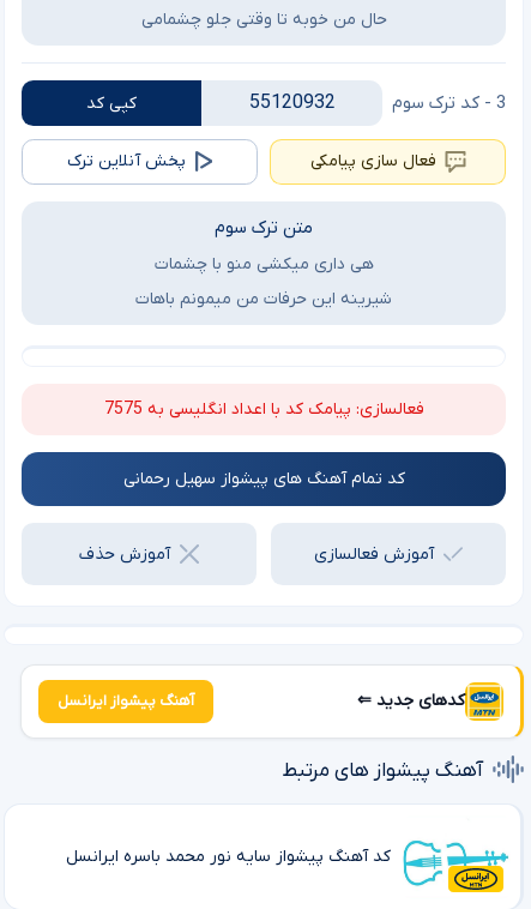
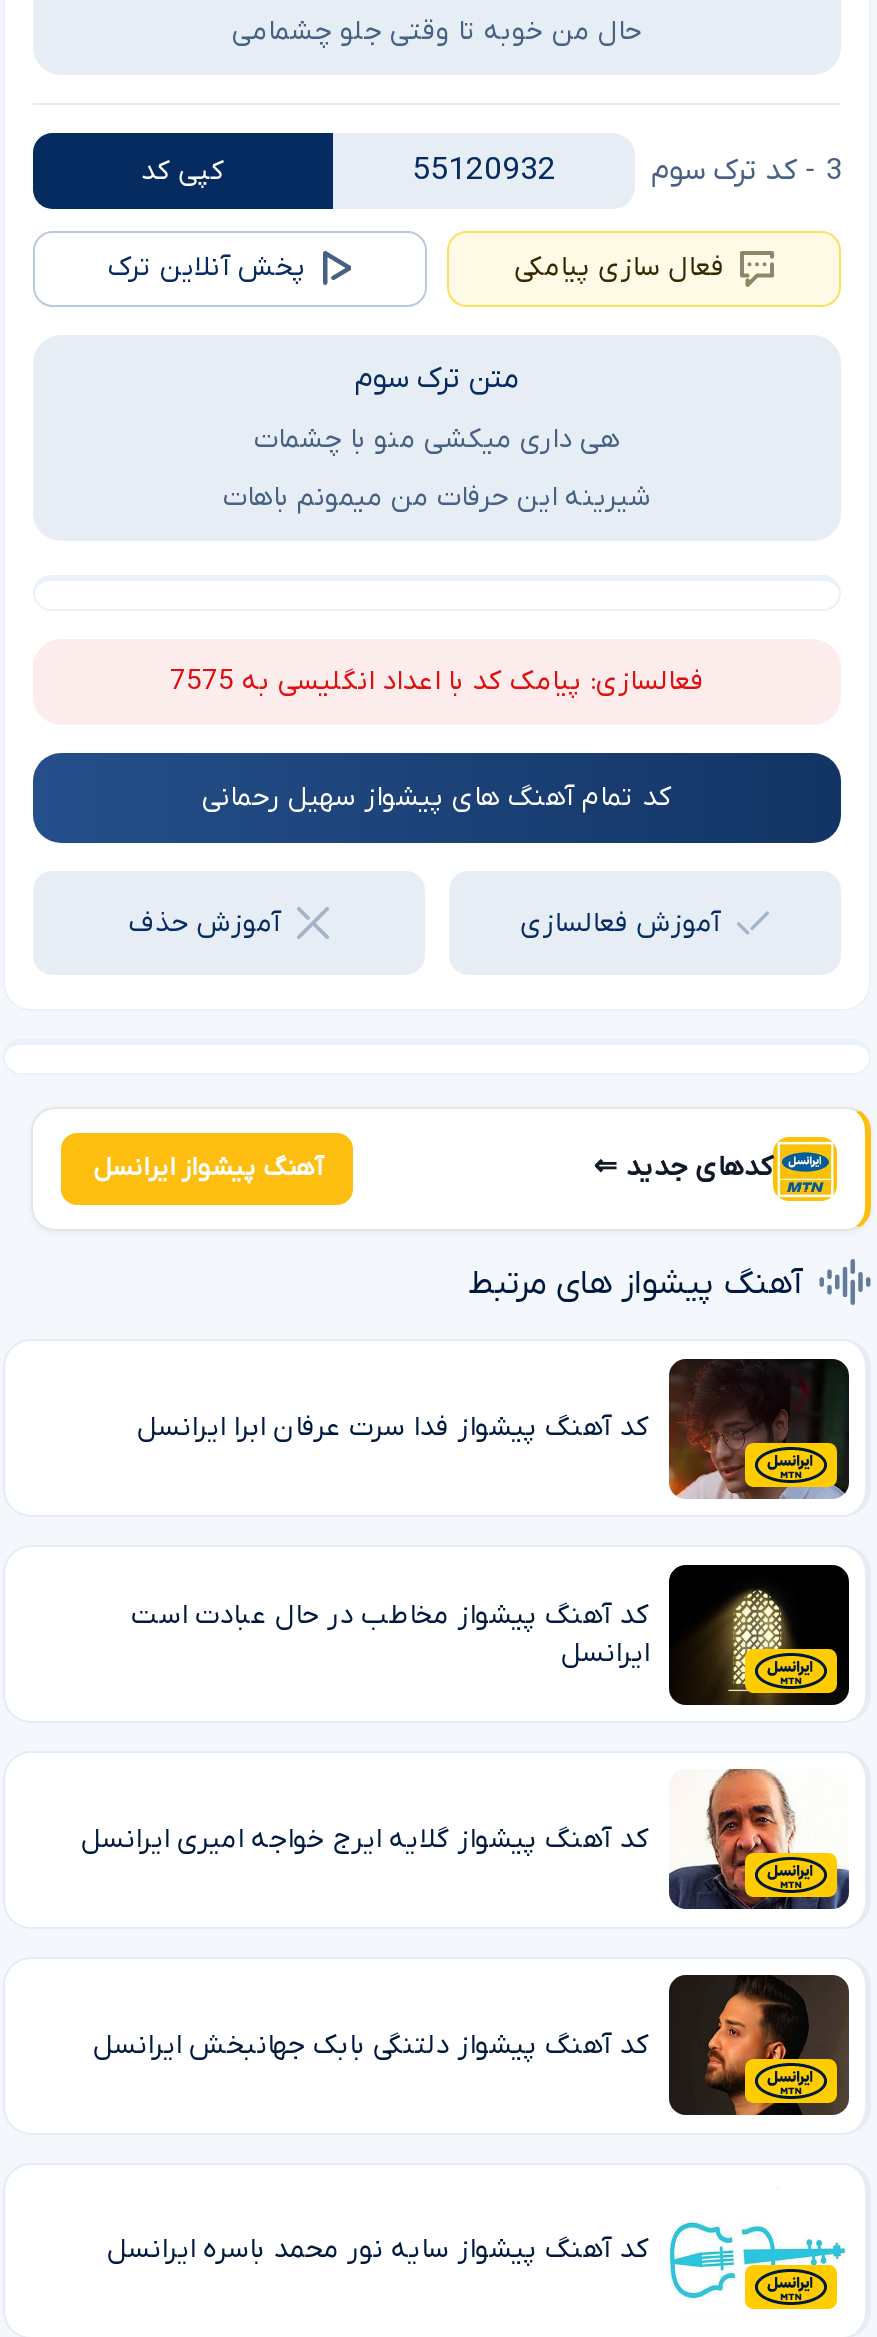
none -> [81,1767,851,1911] [image] | کد آهنگ پیشواز گلایه ایرج خواجه امیری ایرانسل
none -> [93,1973,851,2117] [image] | کد آهنگ پیشواز دلتنگی بابک جهانبخش ایرانسل
none -> [131,1563,851,1707] [image] | کد آهنگ پیشواز مخاطب در حال عبادت است | ایرانسل
none -> [137,1357,851,1501] [image] | کد آهنگ پیشواز فدا سرت عرفان ابرا ایرانسل

